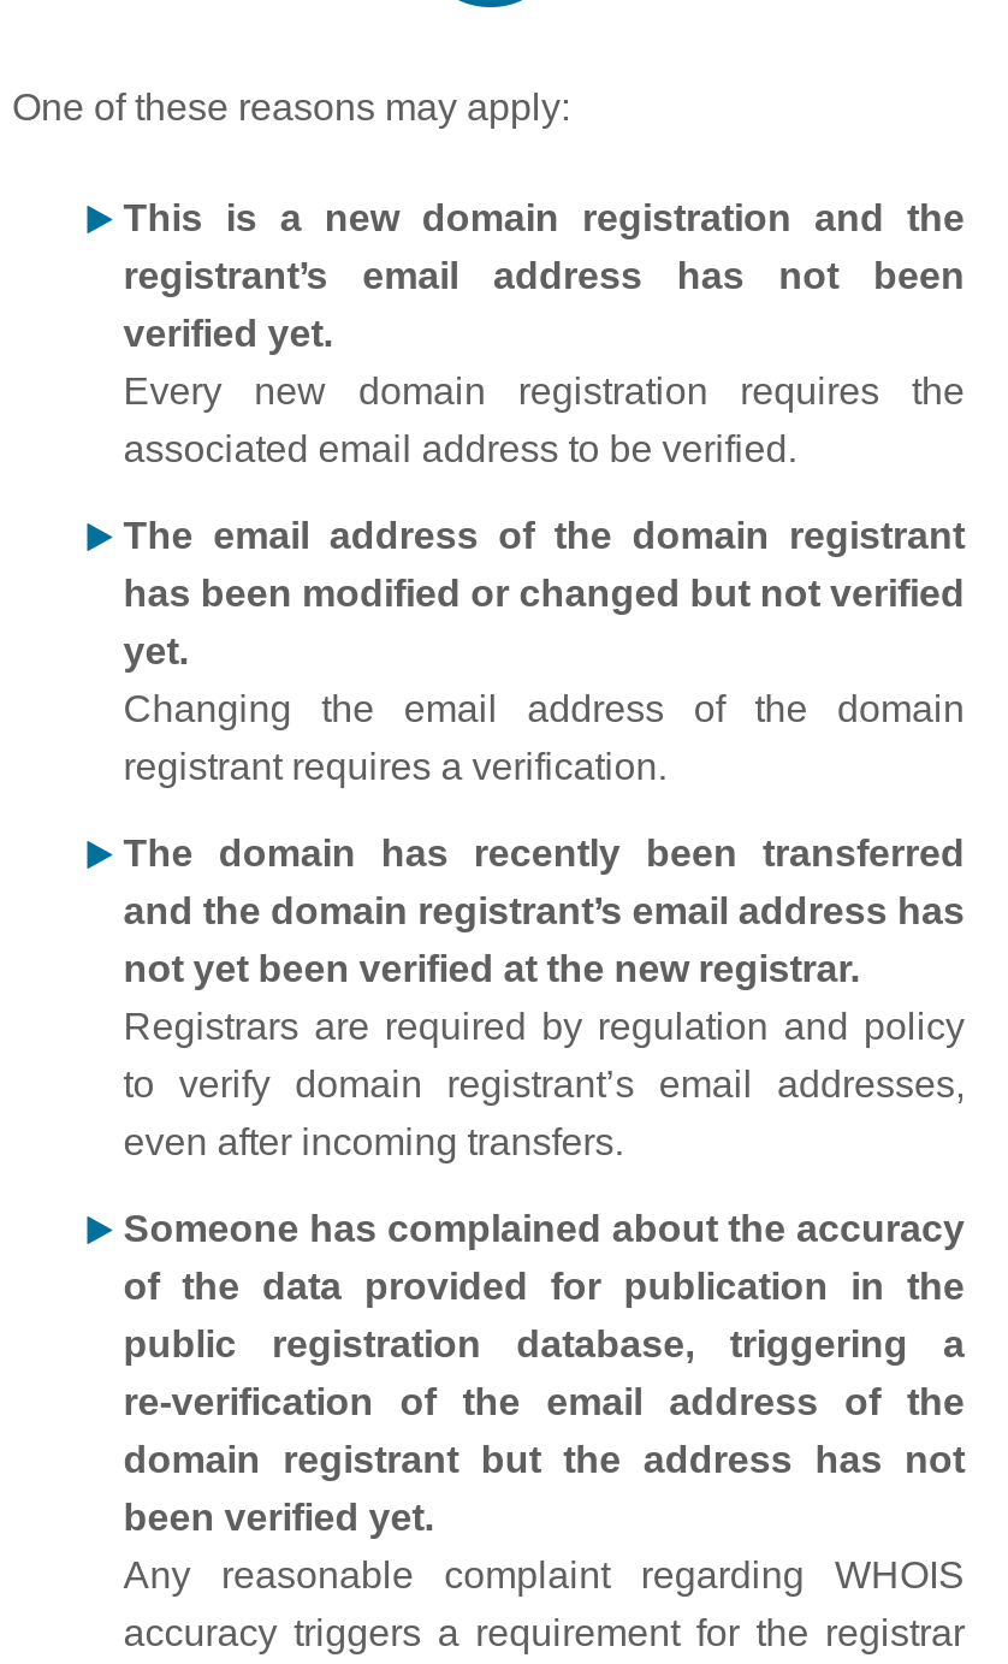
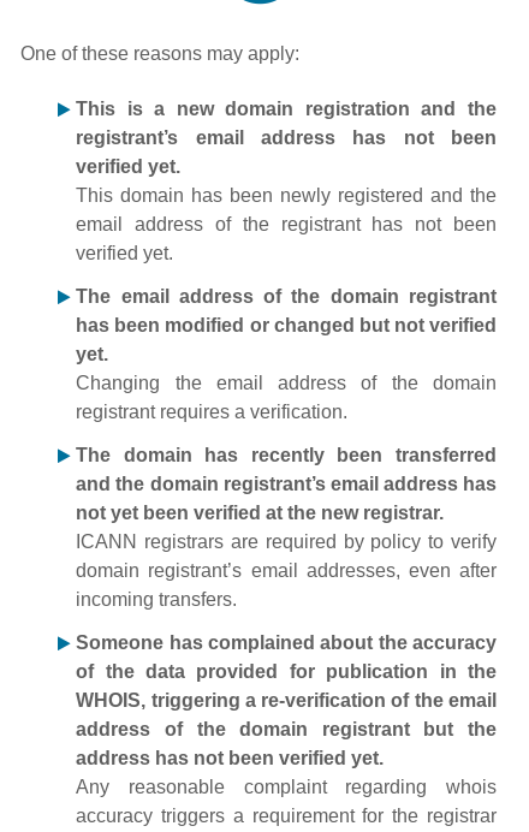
[123,371,965,469] Every new domain registration requires the | associated email address to be verified. -> [76,185,497,263] This domain has been newly registered and the | email address of the registrant has not been | verified yet.
moved [123,515,965,989] -> [76,286,497,523]: The email address of the domain registrant | has been modified or changed but not verified | yet. | Changing the email address of the domain | registrant requires a verification. | The domain has recently been transferred | and the domain registrant’s email address has | not yet been verified at the new registrar.
[123,1006,965,1162] Registrars are required by regulation and policy | to verify domain registrant’s email addresses, | even after incoming transfers. -> [76,531,497,610] ICANN registrars are required by policy to verify | domain registrant’s email addresses, even after | incoming transfers.
moved [123,1208,965,1307] -> [76,632,497,682]: Someone has complained about the accuracy | of the data provided for publication in the
[123,1323,965,1595] public registration database, triggering a | re‑verification of the email address of the | domain registrant but the address has not | been verified yet. | Any reasonable complaint regarding WHOIS -> [76,690,497,797] WHOIS, triggering a re-verification of the email | address of the domain registrant but the | address has not been verified yet. | Any reasonable complaint regarding whois

